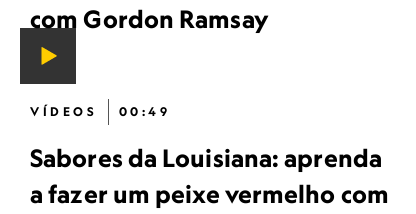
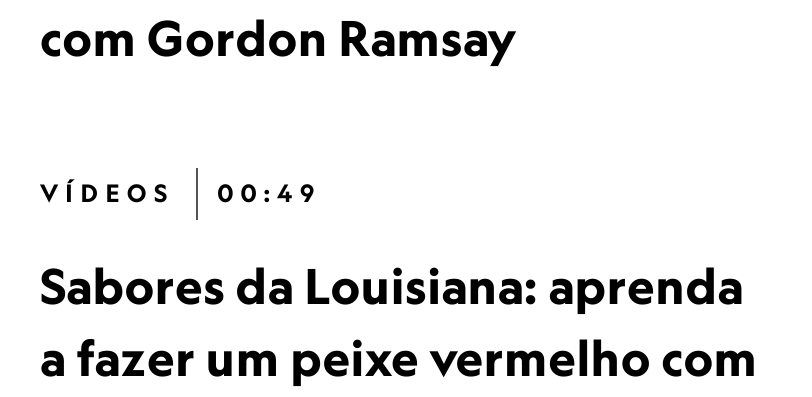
[19,27,77,85] [image] -> none

